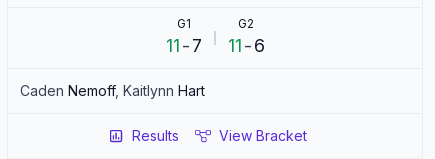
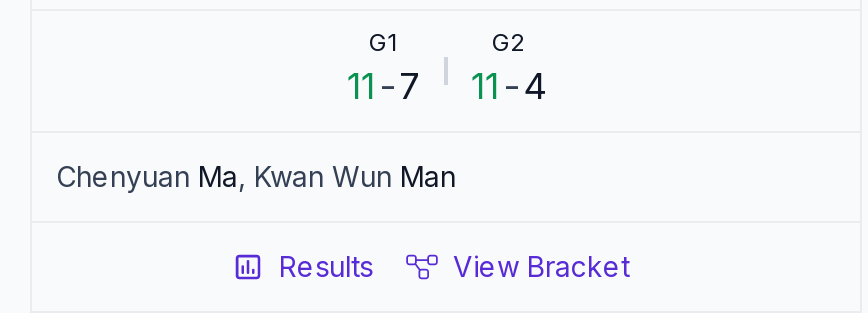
[165,35,264,56] 11 - 7 11 - 6 -> [347,65,545,107] 11 - 7 11 - 4
[20,82,205,99] Caden Nemoff, Kaitlynn Hart -> [56,159,456,193] Chenyuan Ma, Kwan Wun Man

